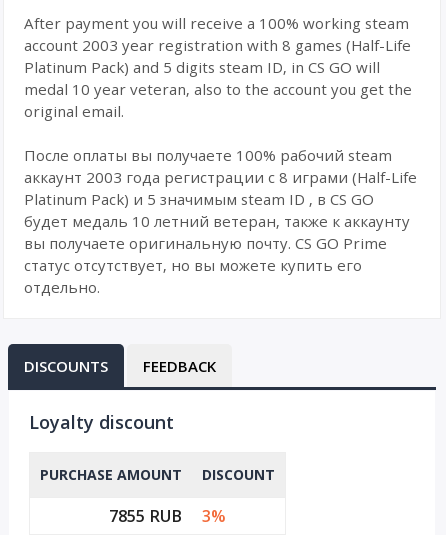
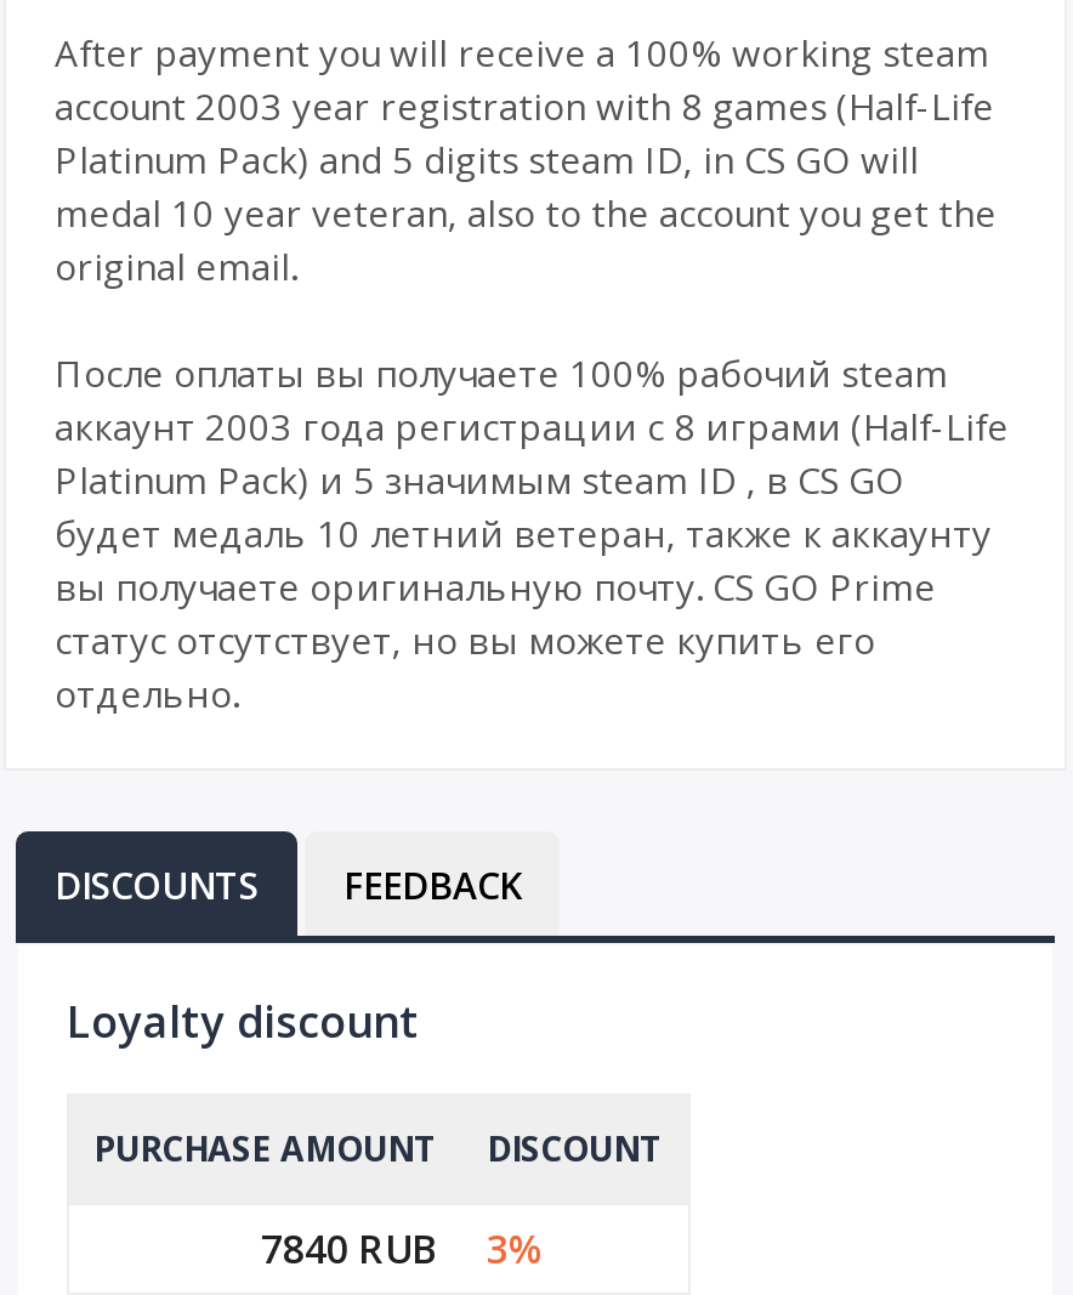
[109,505,226,527] 7855 RUB 3% -> [261,1222,545,1276] 7840 RUB 3%

